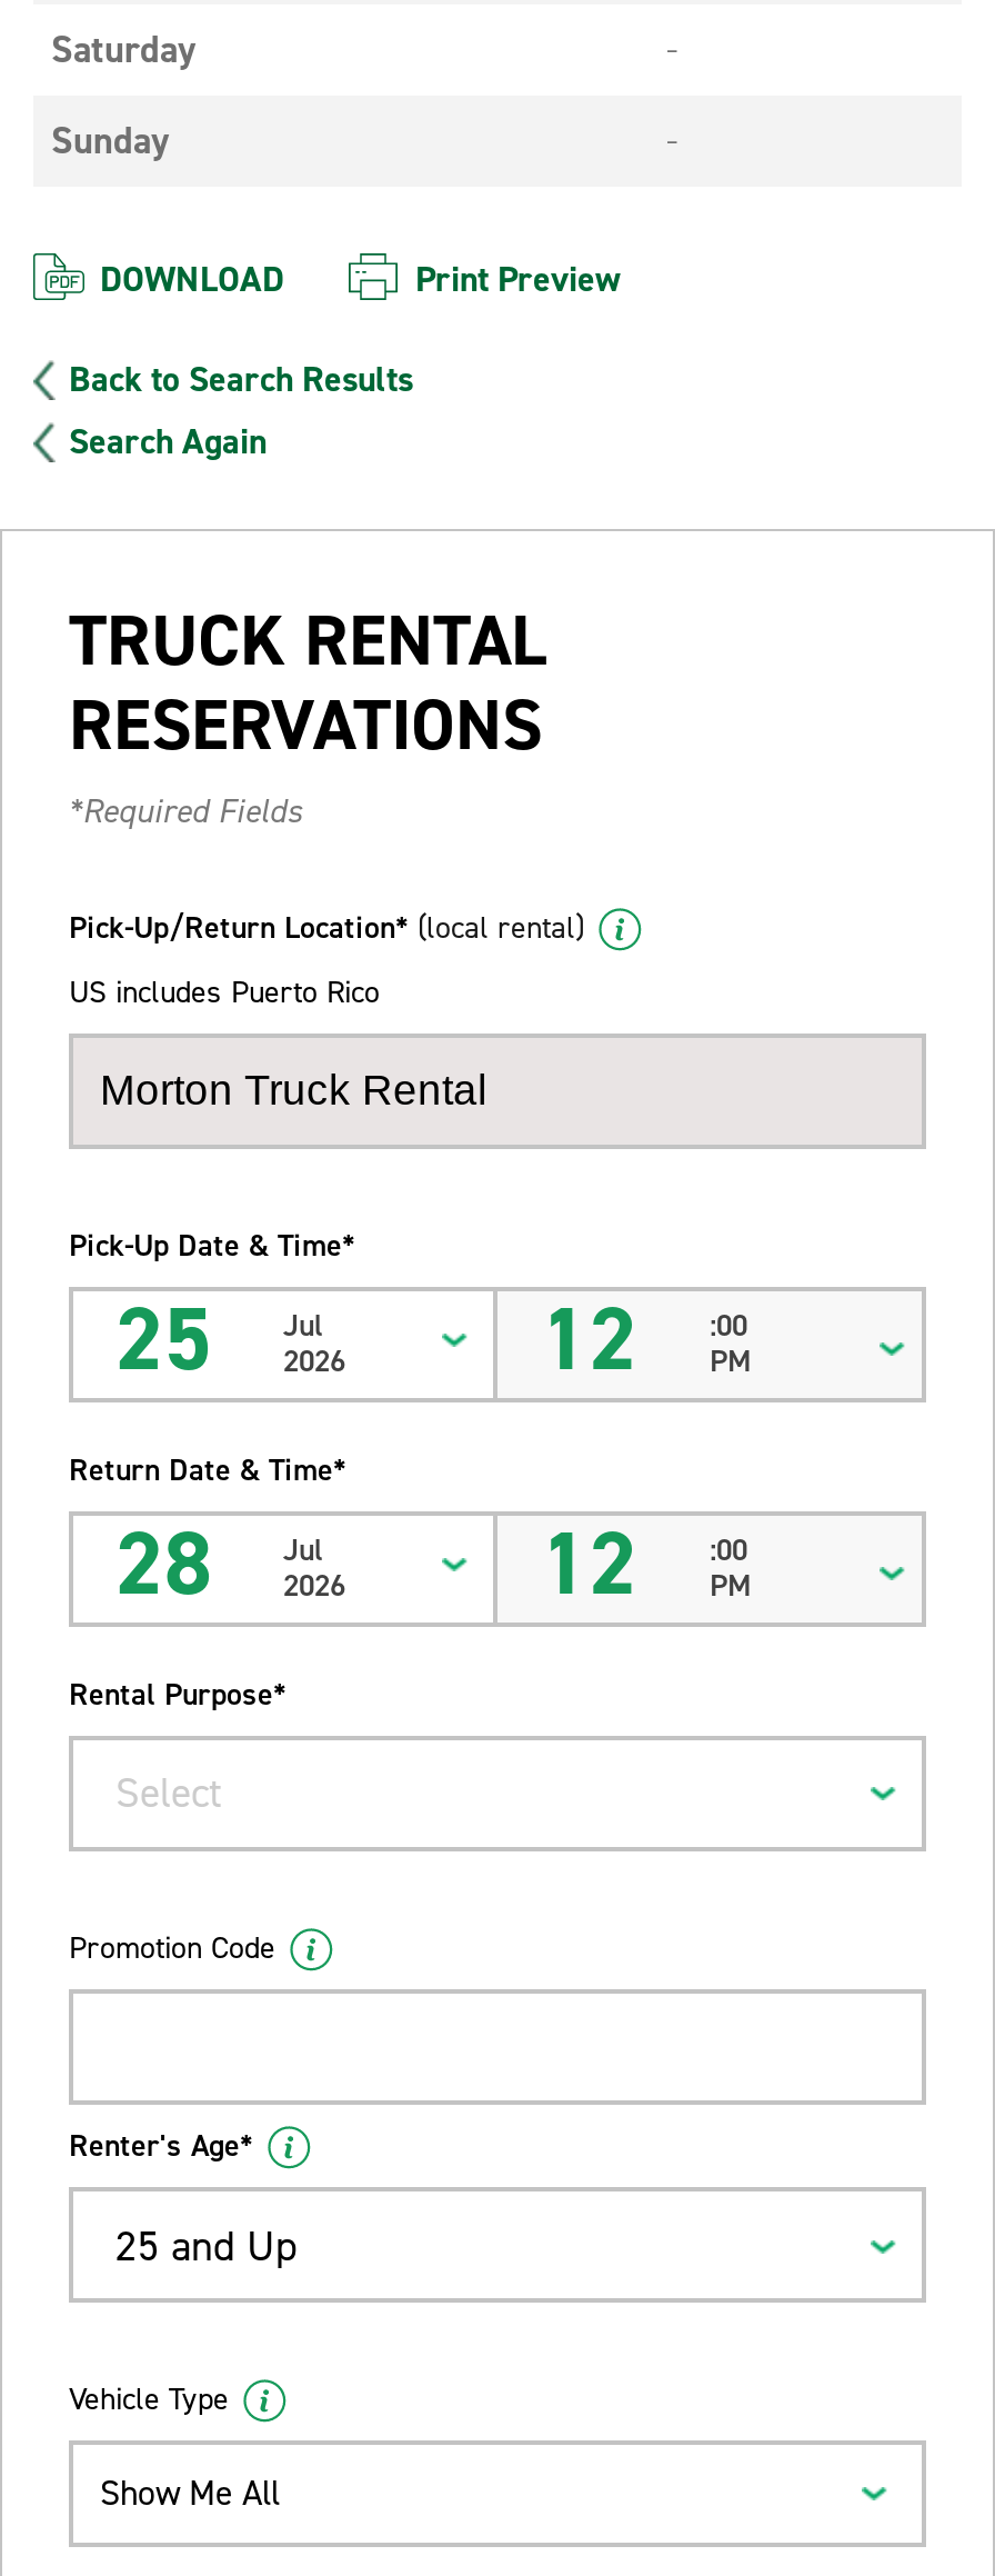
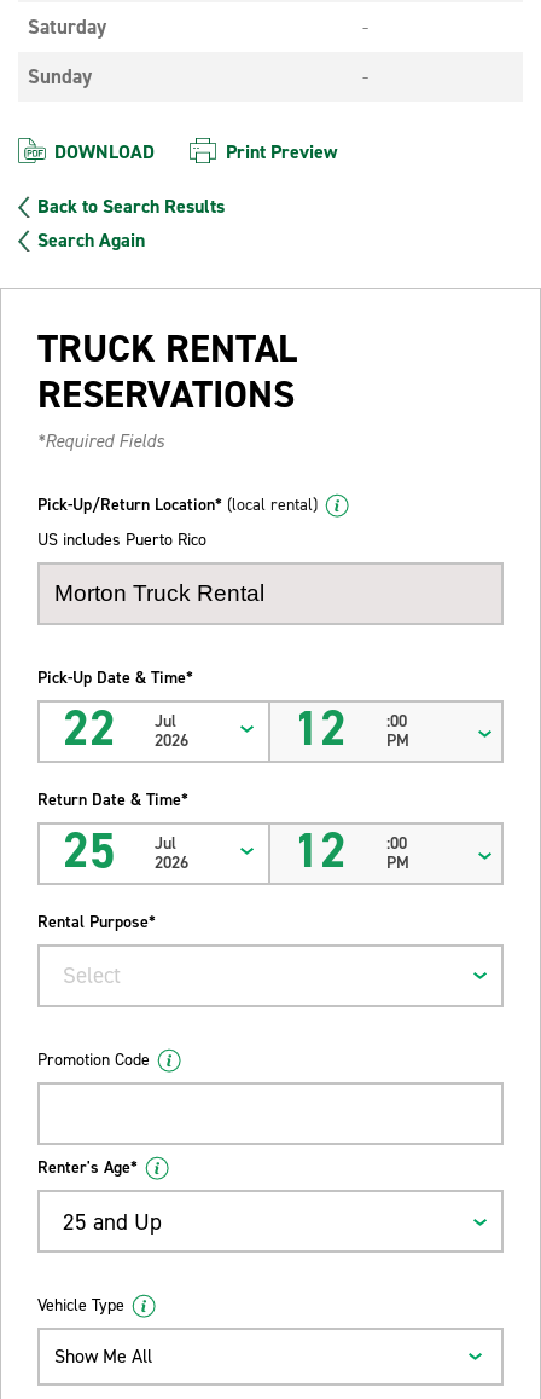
[115,1280,345,1398] 25 Jul 2026 -> [63,697,188,761] 22 Jul 2026
[115,1505,345,1623] 28 Jul 2026 -> [63,819,188,883] 25 Jul 2026

